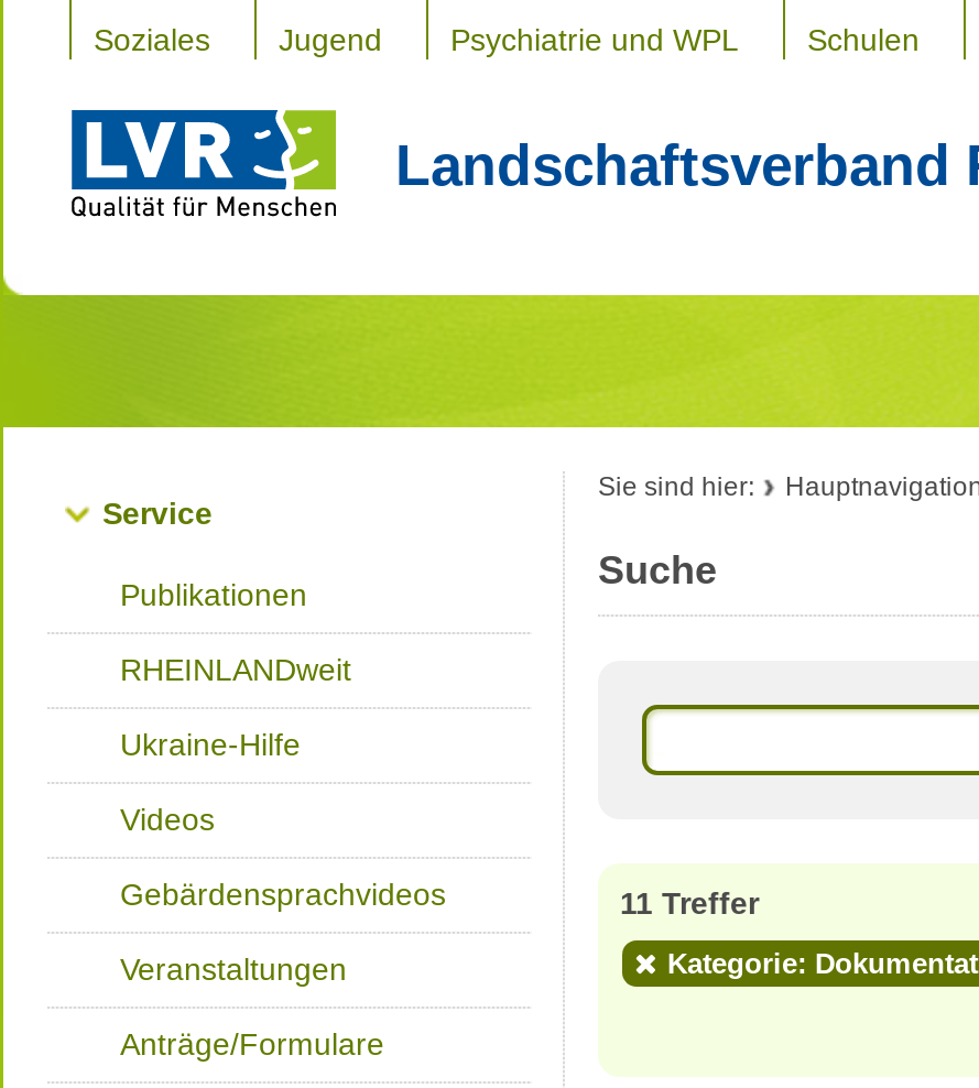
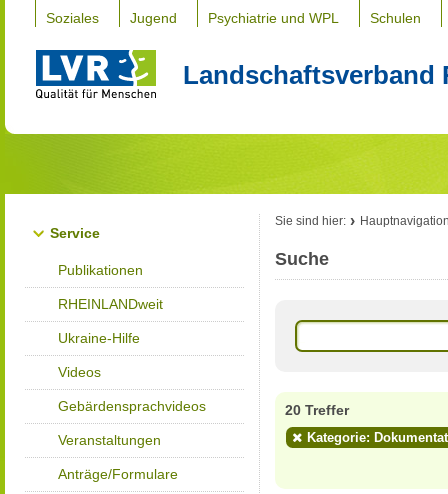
[620,885,759,921] 11 Treffer -> [285,402,349,418] 20 Treffer

